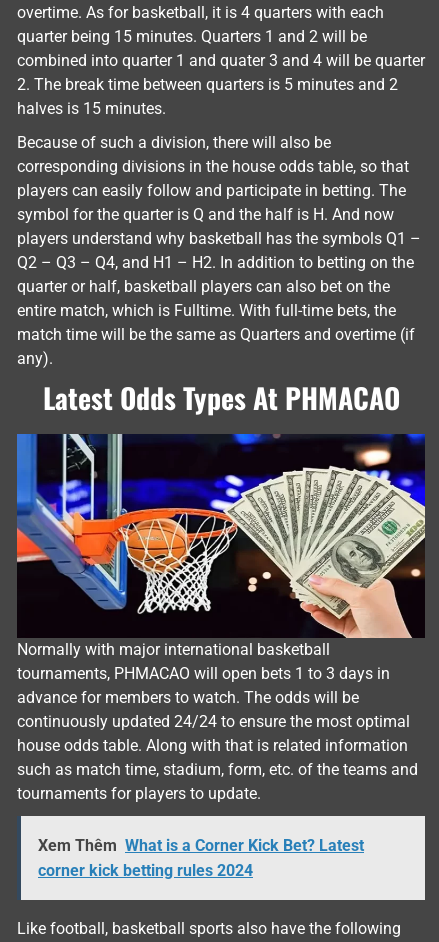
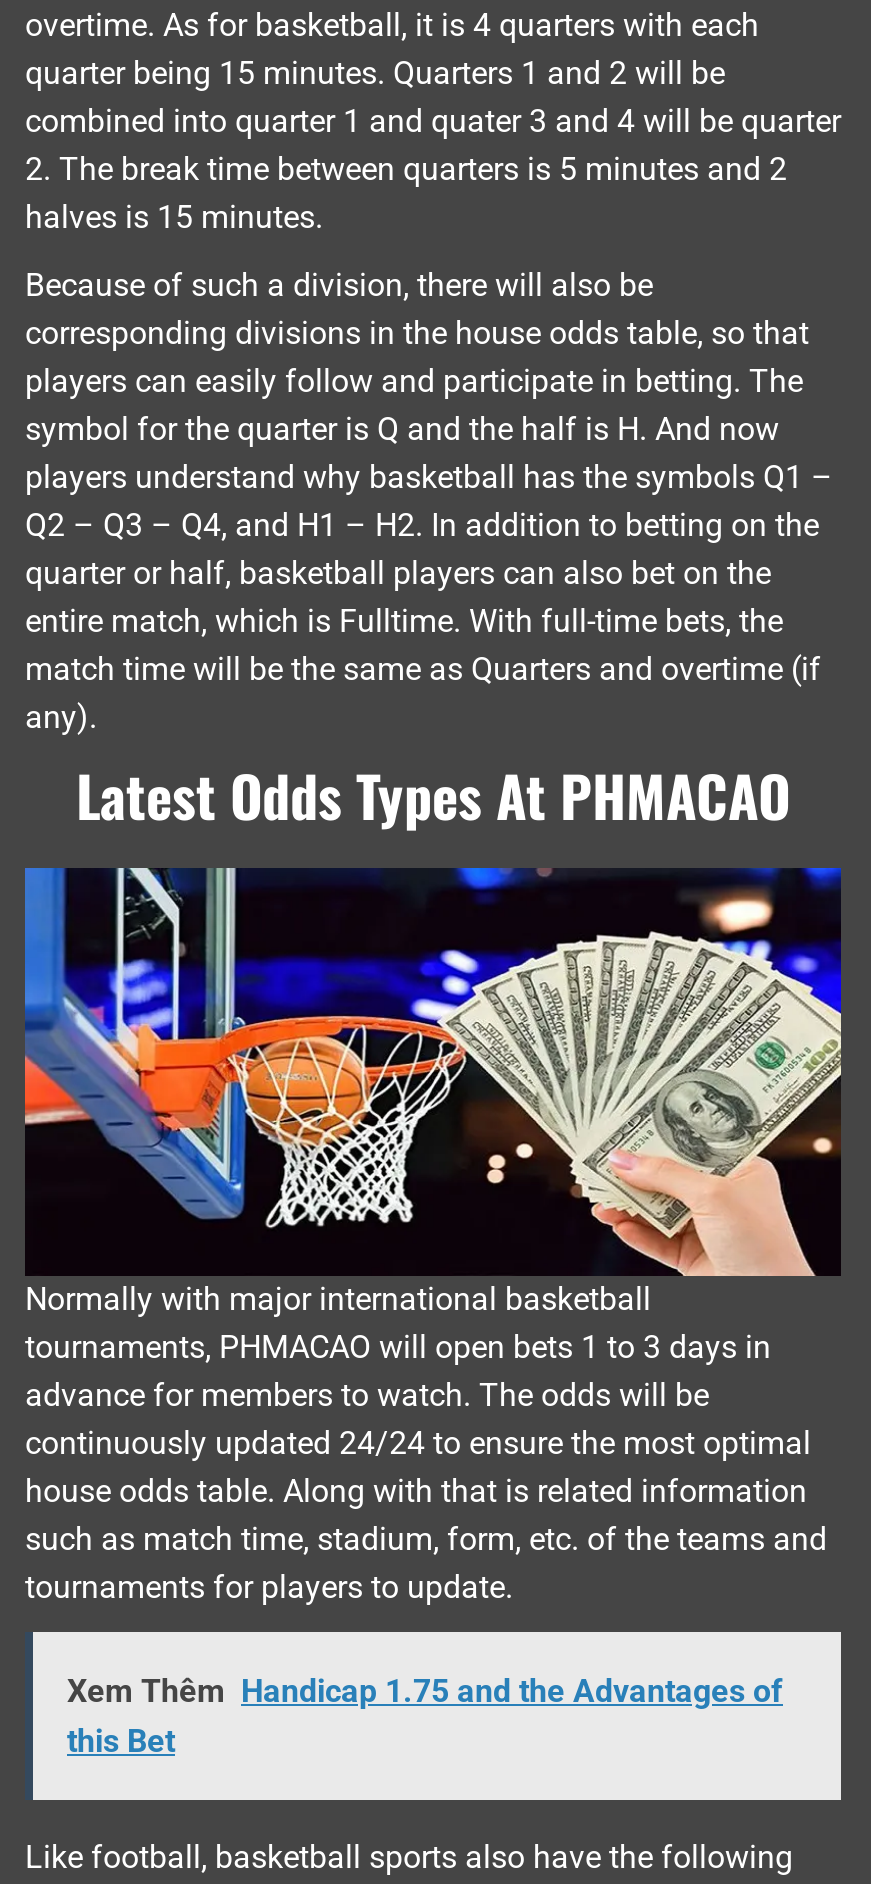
[38,836,364,880] Xem Thêm What is a Corner Kick Bet? Latest | corner kick betting rules 2024 -> [67,1673,783,1761] Xem Thêm Handicap 1.75 and the Advantages of | this Bet

